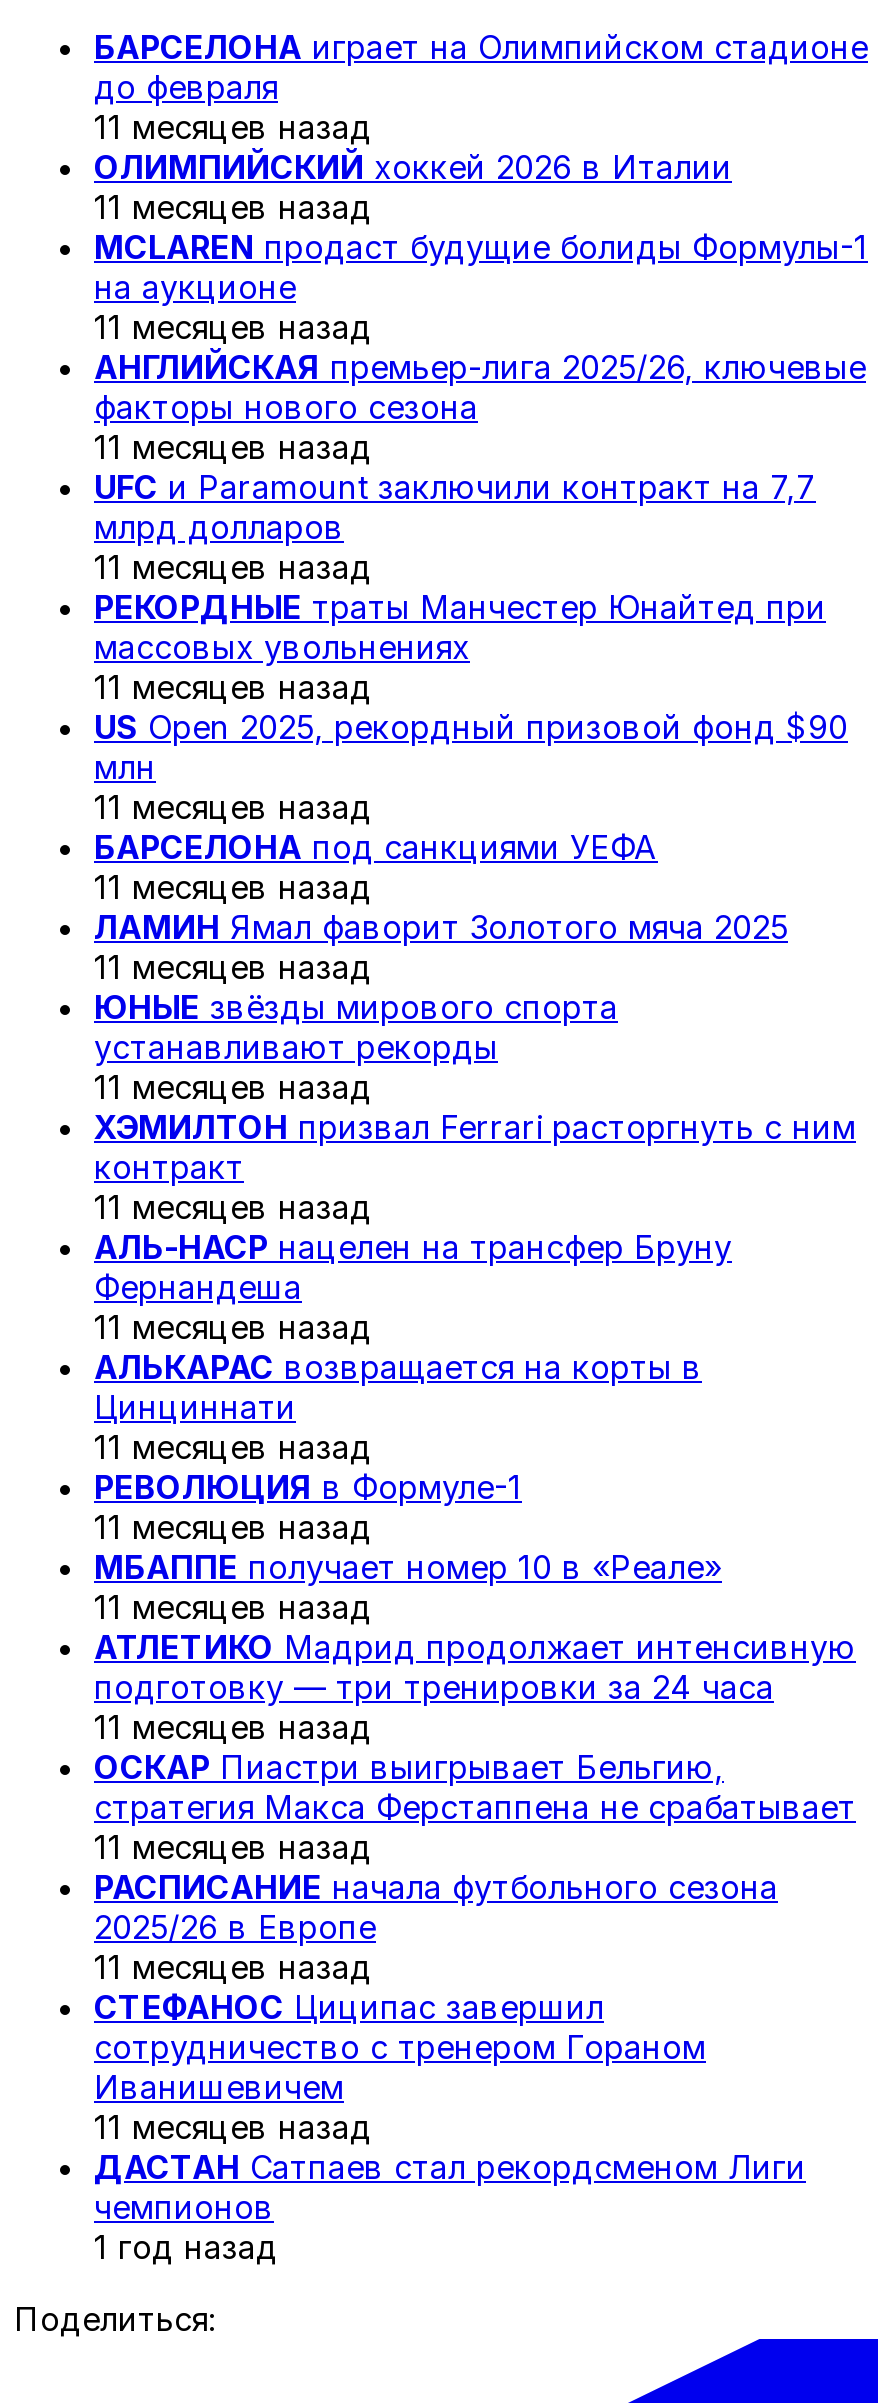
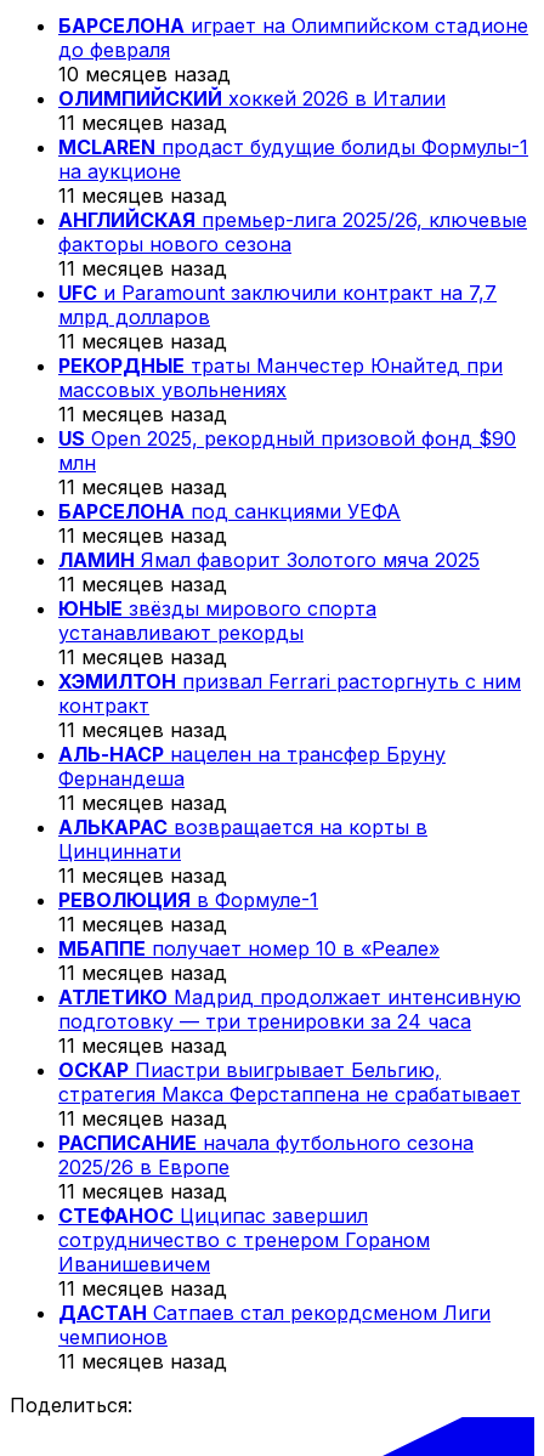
[94,107,372,147] 11 месяцев назад -> [58,62,231,86] 10 месяцев назад
[94,2227,278,2267] 1 год назад -> [58,1349,227,1373] 11 месяцев назад

